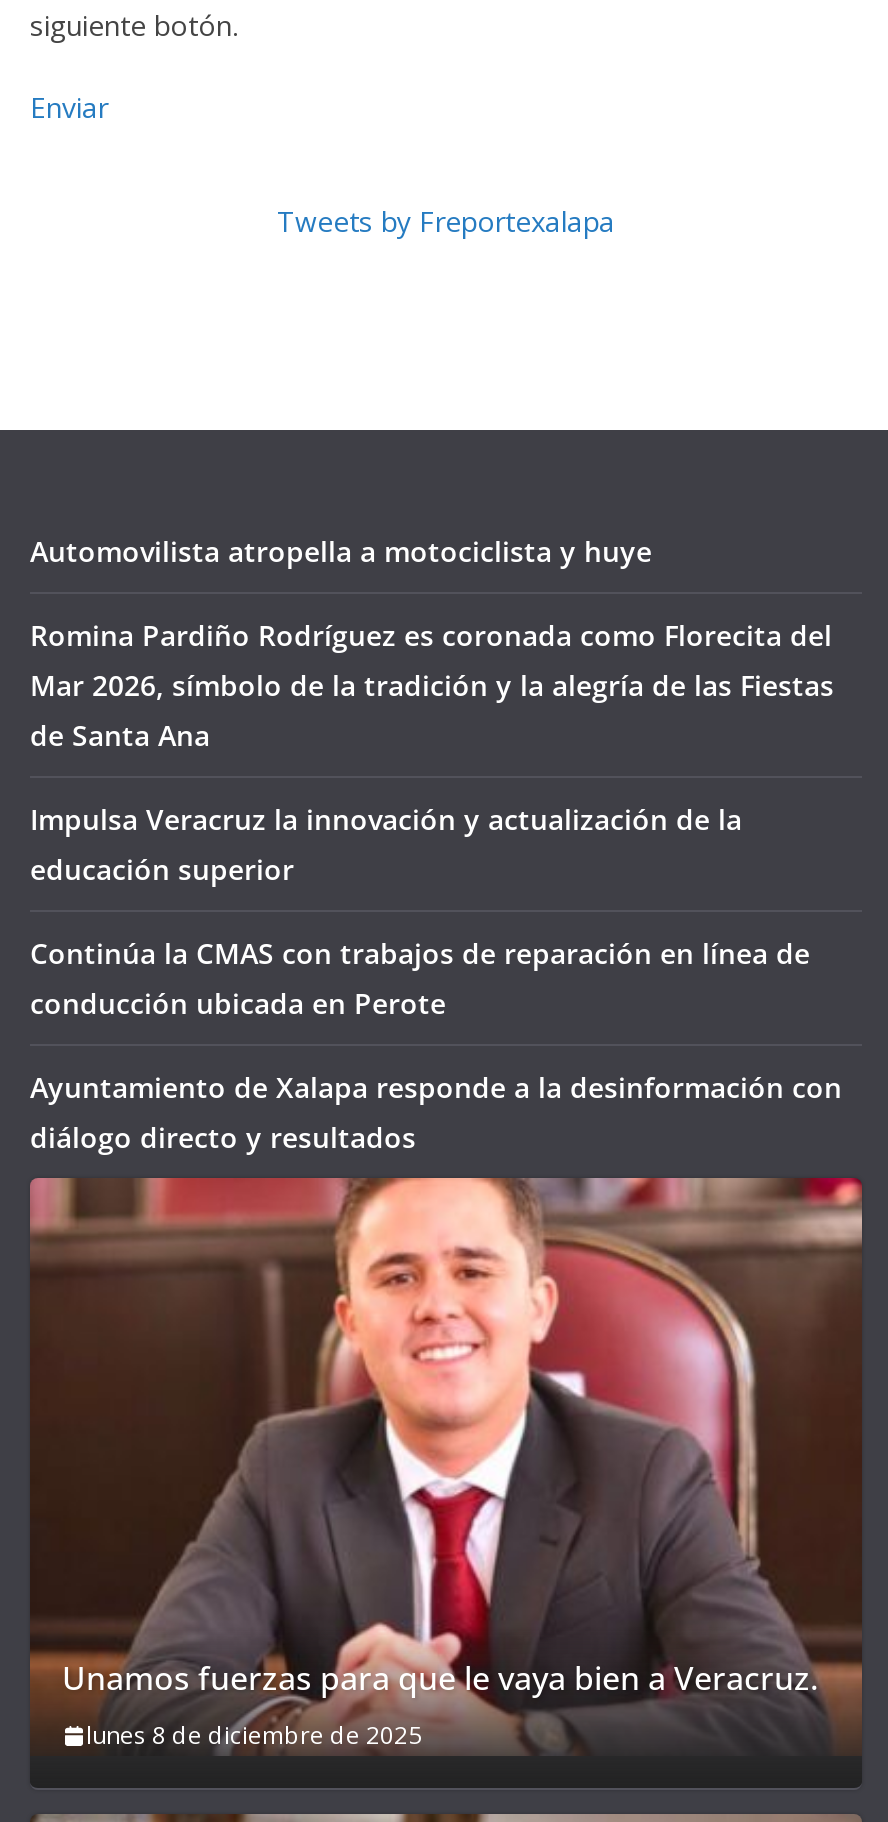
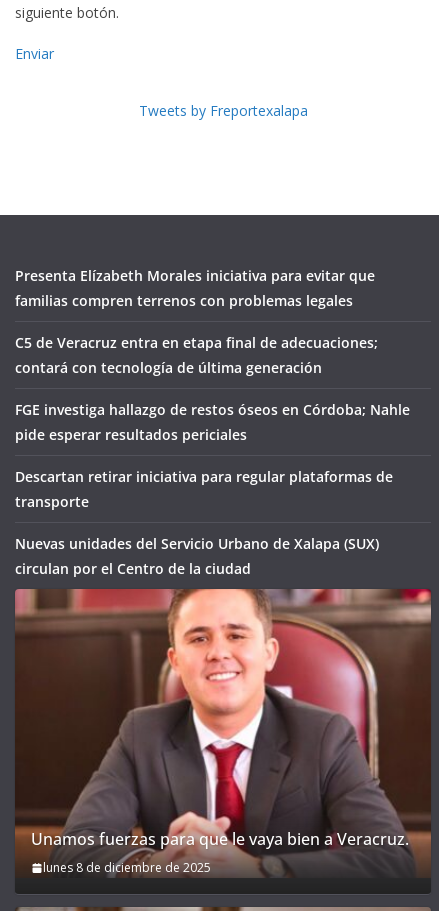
[30,533,652,571] Automovilista atropella a motociclista y huye -> [15,266,375,310] Presenta Elízabeth Morales iniciativa para evitar que | familias compren terrenos con problemas legales
[30,617,834,755] Romina Pardiño Rodríguez es coronada como Florecita del | Mar 2026, símbolo de la tradición y la alegría de las Fiestas | de Santa Ana -> [15,333,378,377] C5 de Veracruz entra en etapa final de adecuaciones; | contará con tecnología de última generación
[30,801,742,889] Impulsa Veracruz la innovación y actualización de la | educación superior -> [15,400,410,444] FGE investiga hallazgo de restos óseos en Córdoba; Nahle | pide esperar resultados periciales
[30,935,810,1023] Continúa la CMAS con trabajos de reparación en línea de | conducción ubicada en Perote -> [15,467,393,511] Descartan retirar iniciativa para regular plataformas de | transporte
[30,1069,842,1157] Ayuntamiento de Xalapa responde a la desinformación con | diálogo directo y resultados -> [15,534,379,578] Nuevas unidades del Servicio Urbano de Xalapa (SUX) | circulan por el Centro de la ciudad

